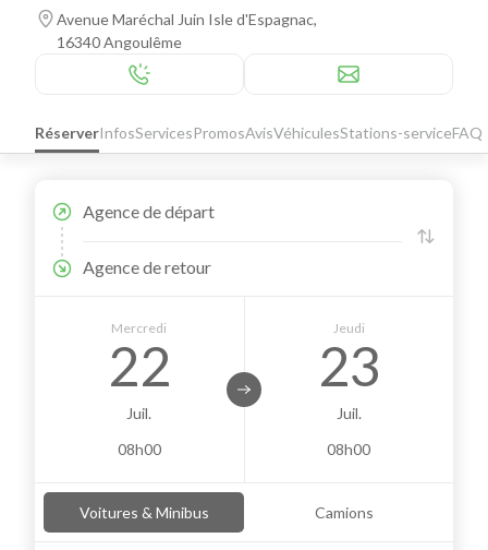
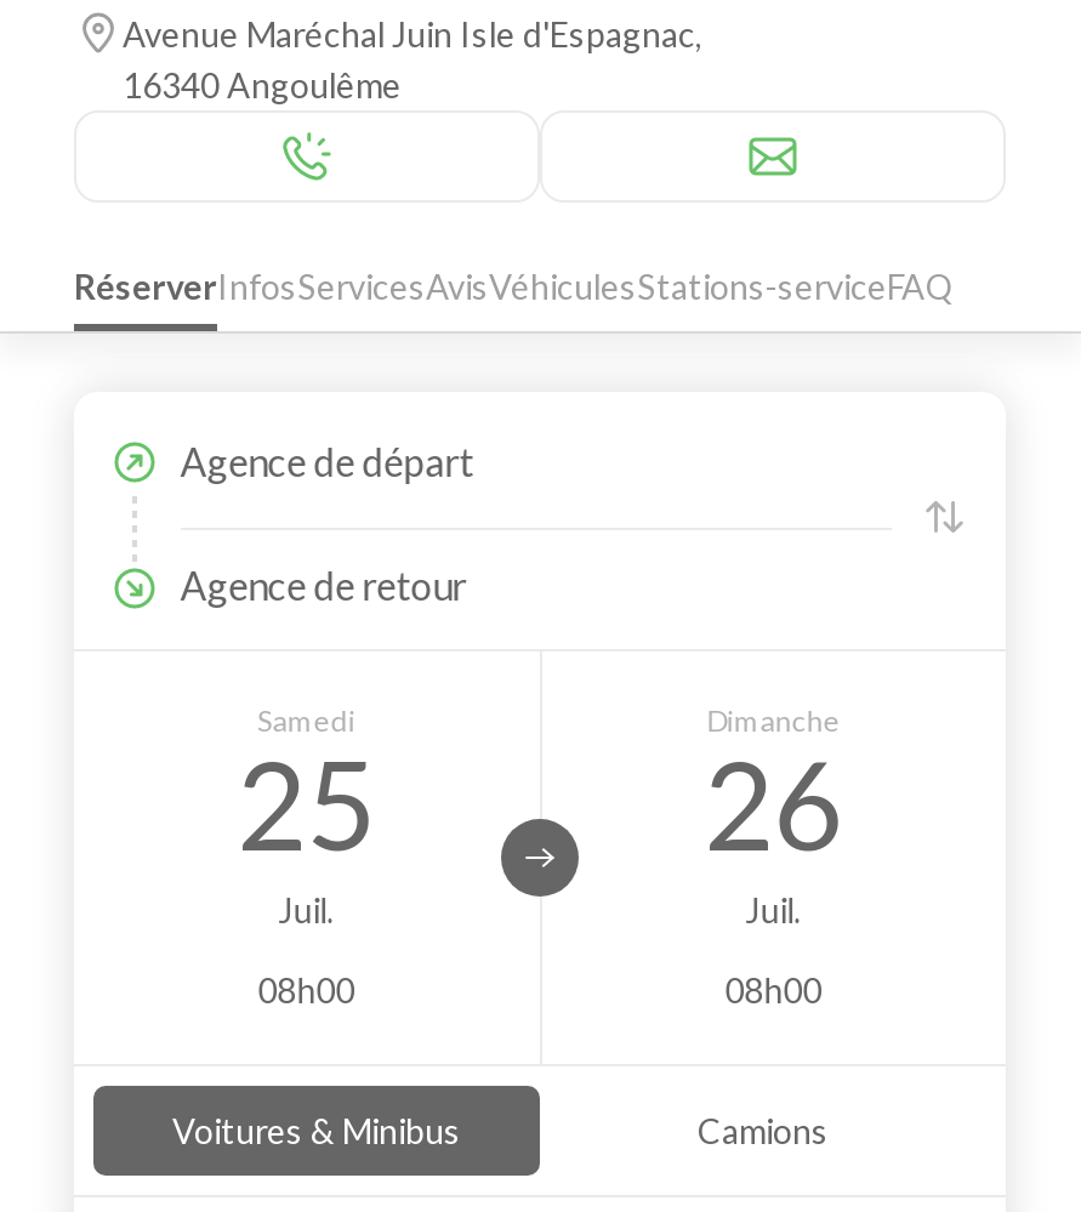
[35,123,483,142] Réserver InfosServices PromosAvisVéhiculesStations-serviceFAQ -> [74,266,955,307] Réserver InfosServicesAvisVéhiculesStations-serviceFAQ
[108,319,170,398] Mercredi | 22 -> [237,701,376,876] Samedi | 25
[318,319,380,398] Jeudi | 23 -> [704,701,843,876] Dimanche | 26

